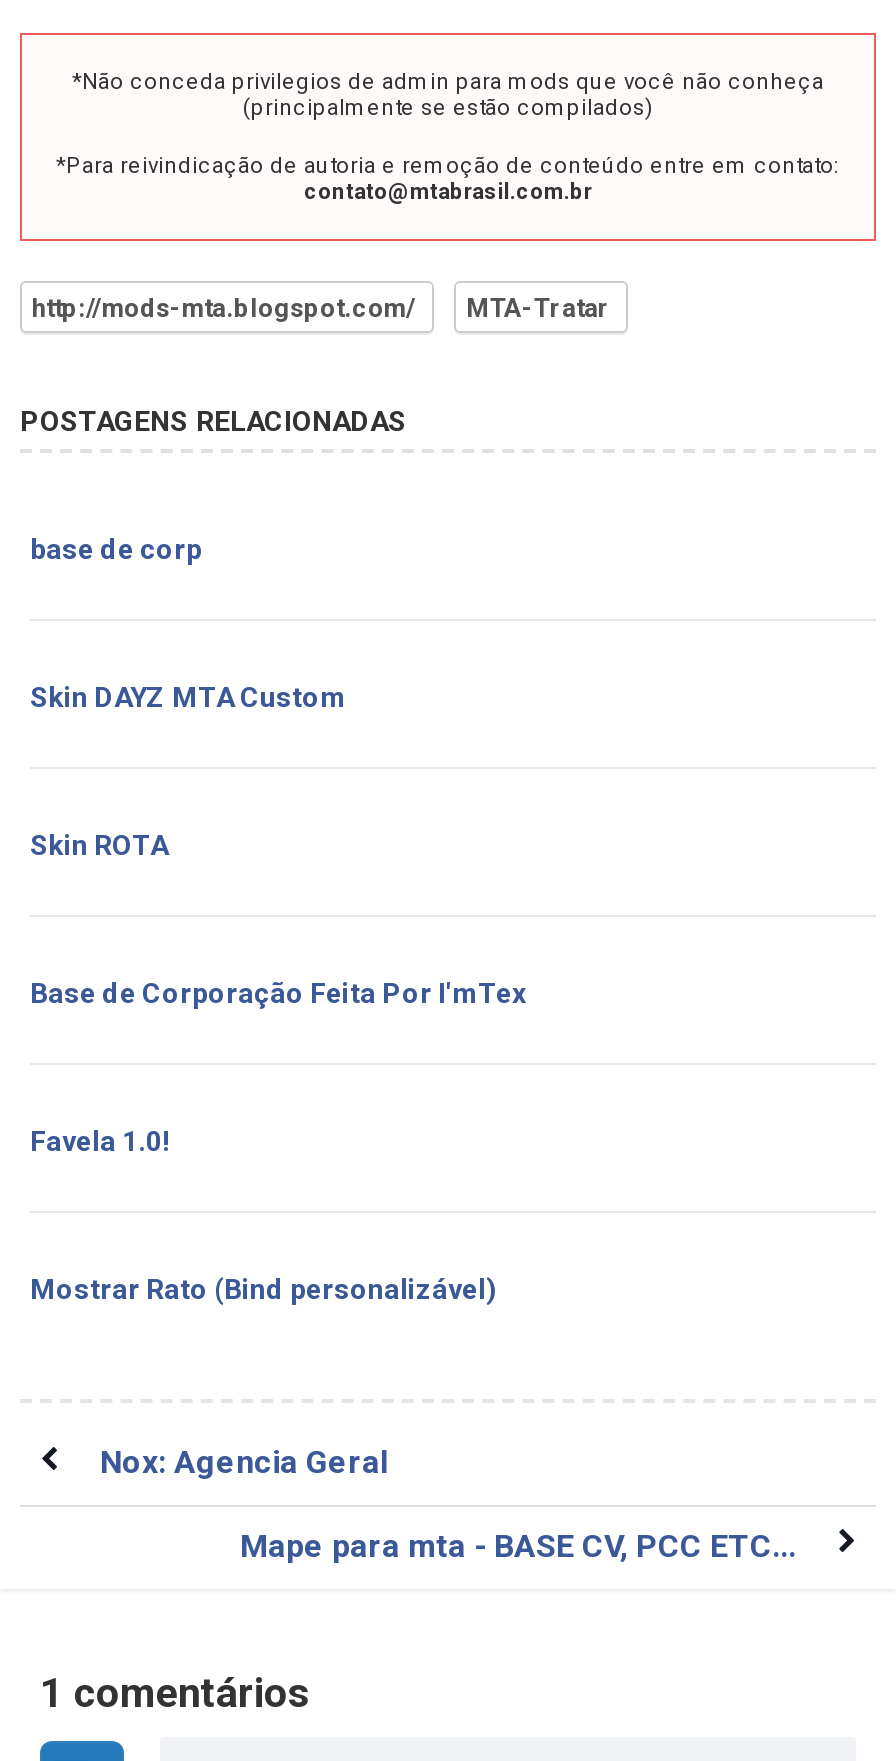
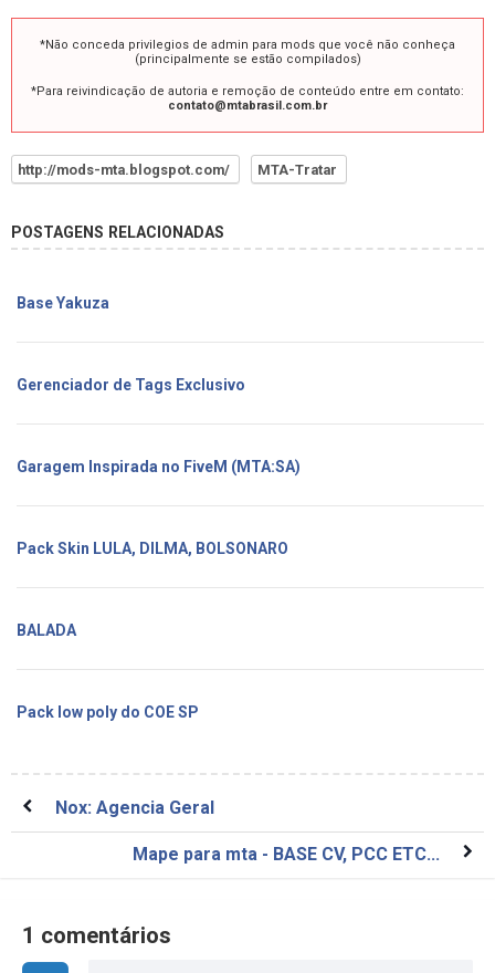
[30,532,202,564] base de corp -> [17,294,109,311] Base Yakuza
[30,680,346,712] Skin DAYZ MTA Custom -> [17,375,245,393] Gerenciador de Tags Exclusivo
[30,828,168,860] Skin ROTA -> [17,457,301,475] Garagem Inspirada no FiveM (MTA:SA)
[30,976,526,1008] Base de Corporação Feita Por I'mTex -> [17,539,288,557] Pack Skin LULA, DILMA, BOLSONARO
[30,1124,170,1156] Favela 1.0! -> [17,621,76,639] BALADA
[30,1272,496,1304] Mostrar Rato (Bind personalizável) -> [17,703,199,720] Pack low poly do COE SP

